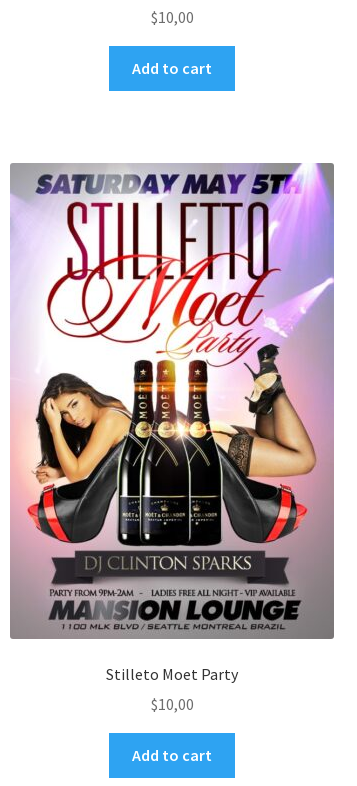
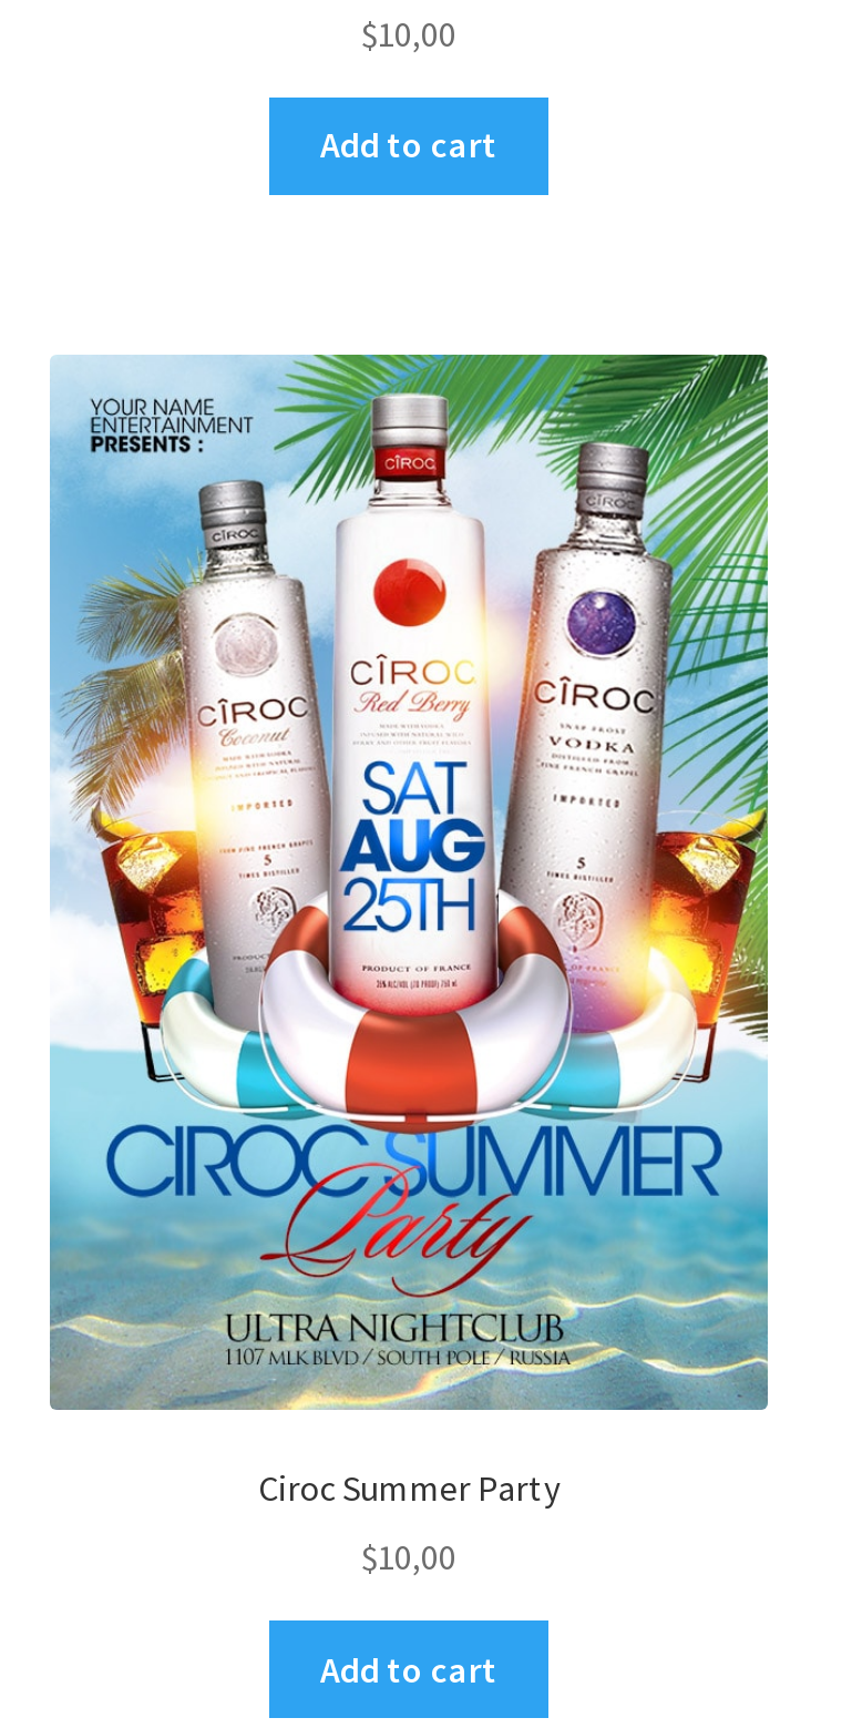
[10,163,335,683] [image] | Stilleto Moet Party -> [48,352,770,1509] [image] | Ciroc Summer Party

